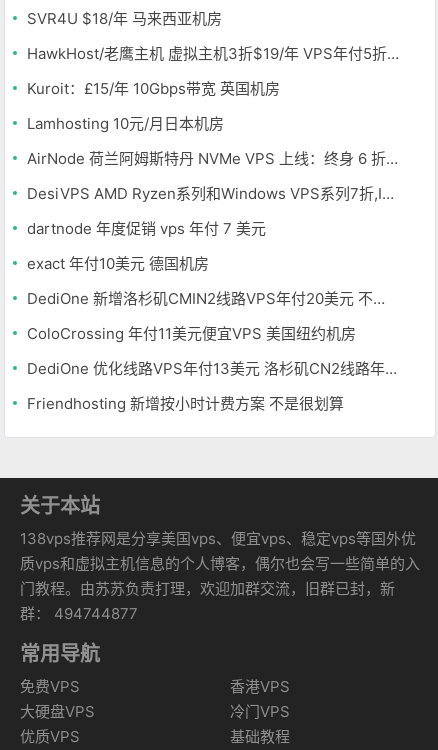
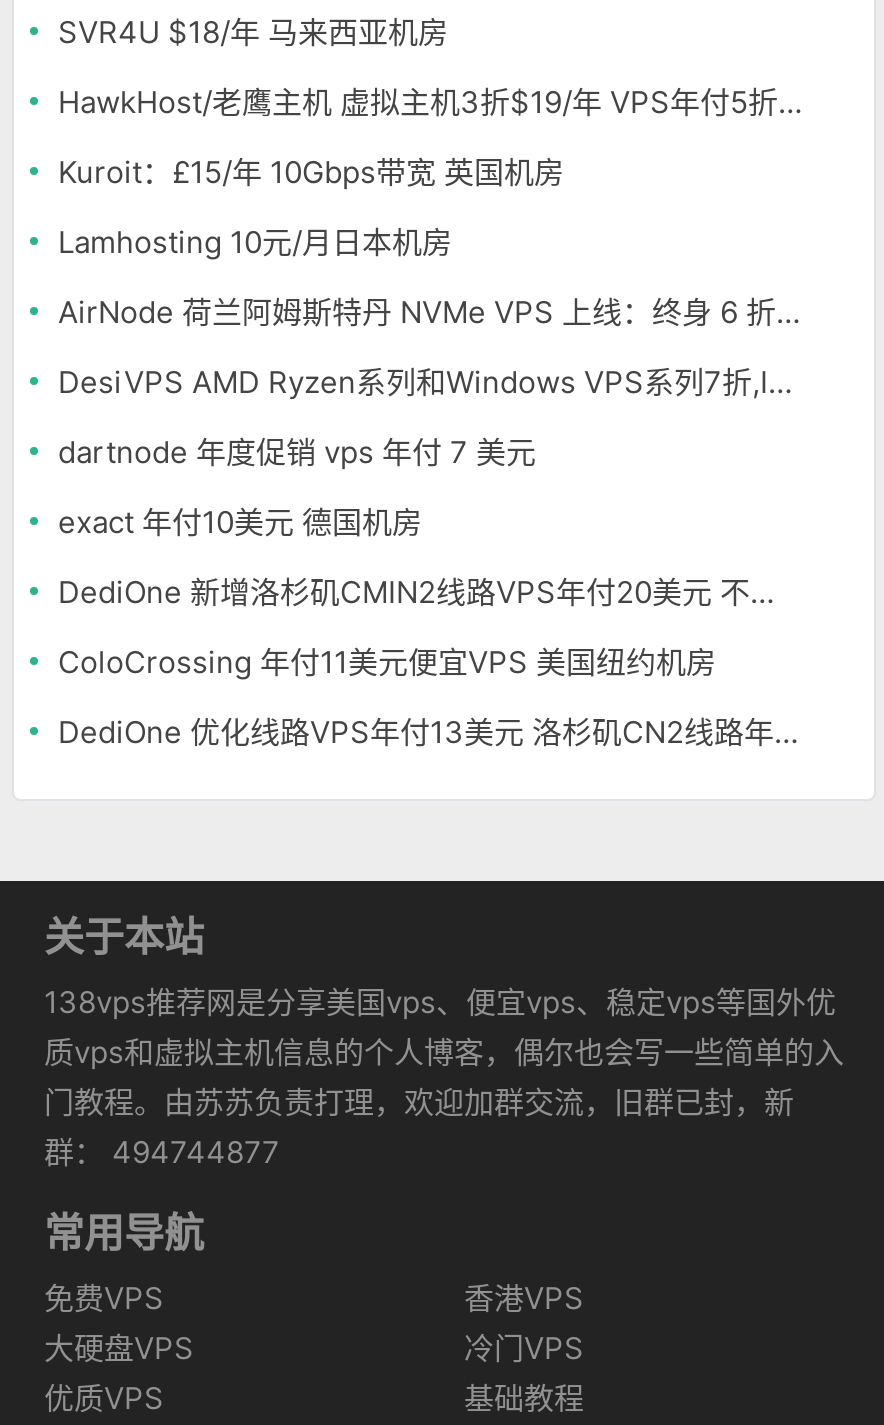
[27,394,344,413] Friendhosting 新增按小时计费方案 不是很划算 -> none

